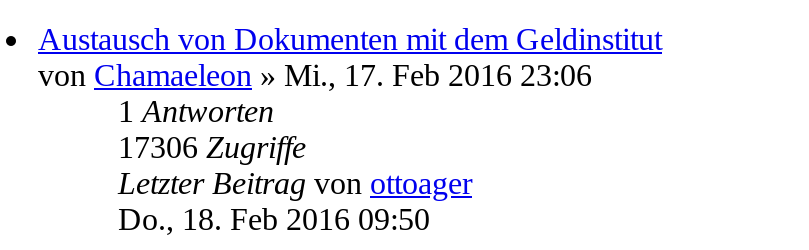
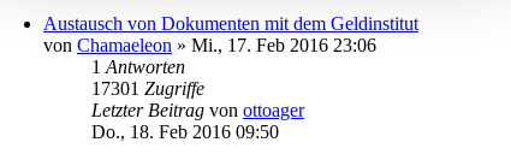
[118,130,306,164] 17306 Zugriffe -> [91,78,204,99] 17301 Zugriffe

